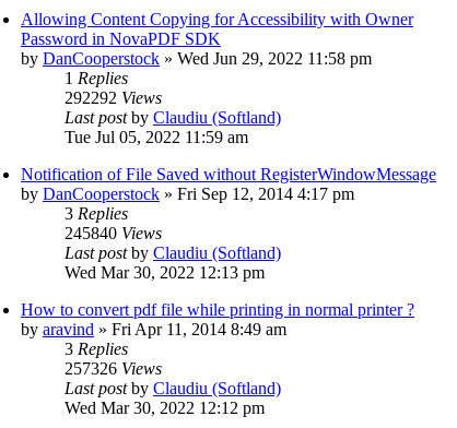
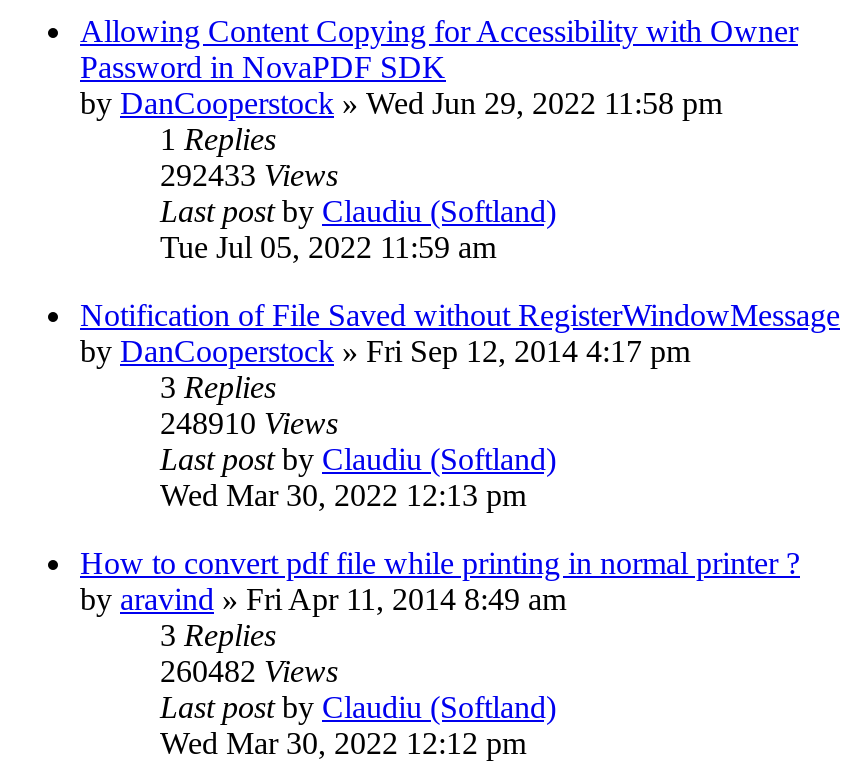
[65,89,162,107] 292292 Views -> [160,159,338,193] 292433 Views
[65,224,162,243] 245840 Views -> [160,407,338,441] 248910 Views
[65,360,162,378] 257326 Views -> [160,655,338,689] 260482 Views

